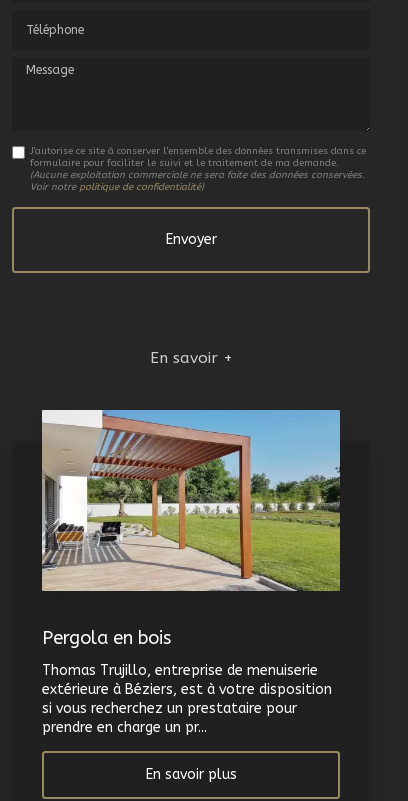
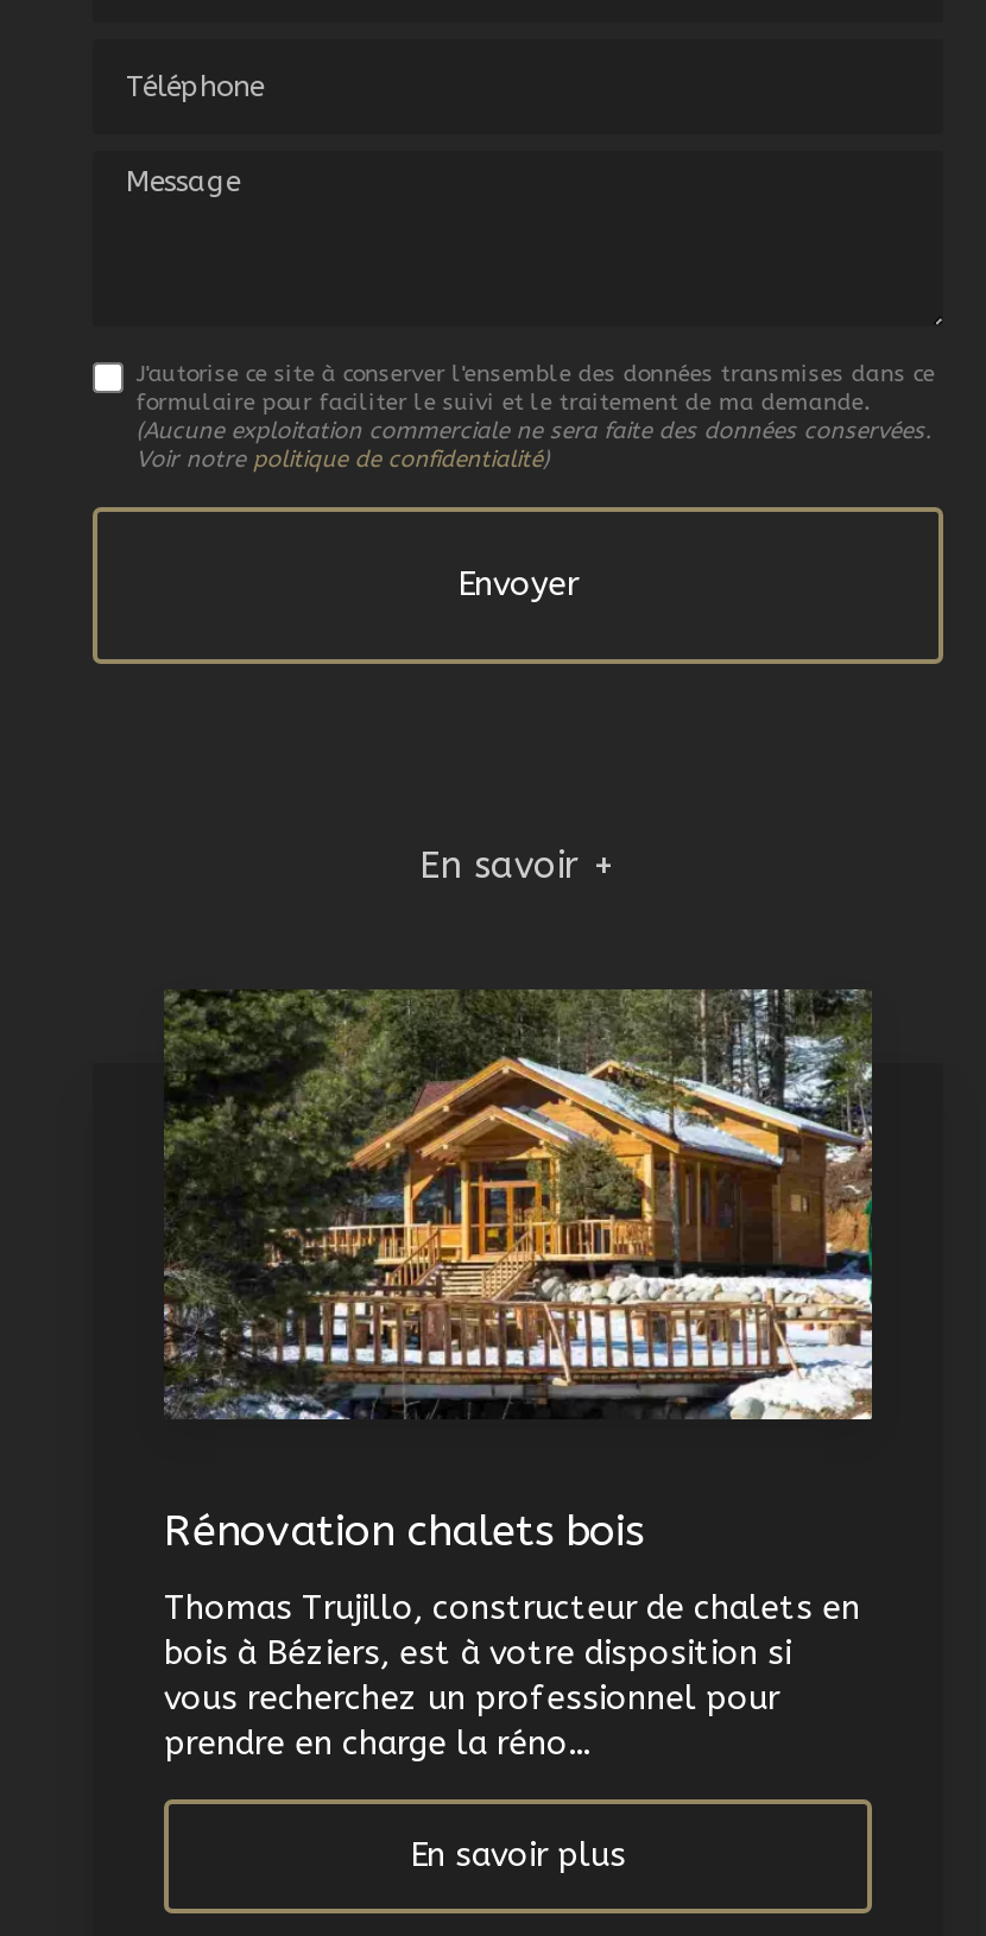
[41,409,341,649] [image] | Pergola en bois -> [164,989,874,1557] [image] | Rénovation chalets bois
[42,662,332,736] Thomas Trujillo, entreprise de menuiserie | extérieure à Béziers, est à votre disposition | si vous recherchez un prestataire pour | prendre en charge un pr... -> [164,1588,860,1764] Thomas Trujillo, constructeur de chalets en | bois à Béziers, est à votre disposition si | vous recherchez un professionnel pour | prendre en charge la réno...

